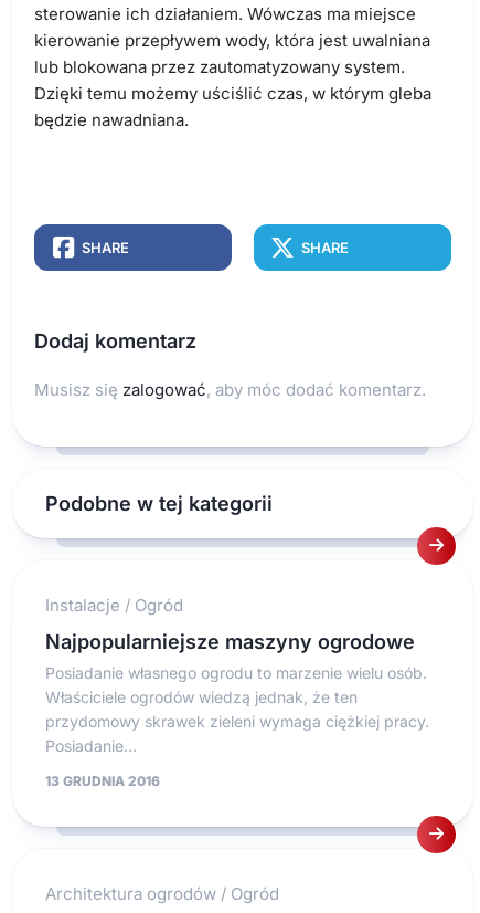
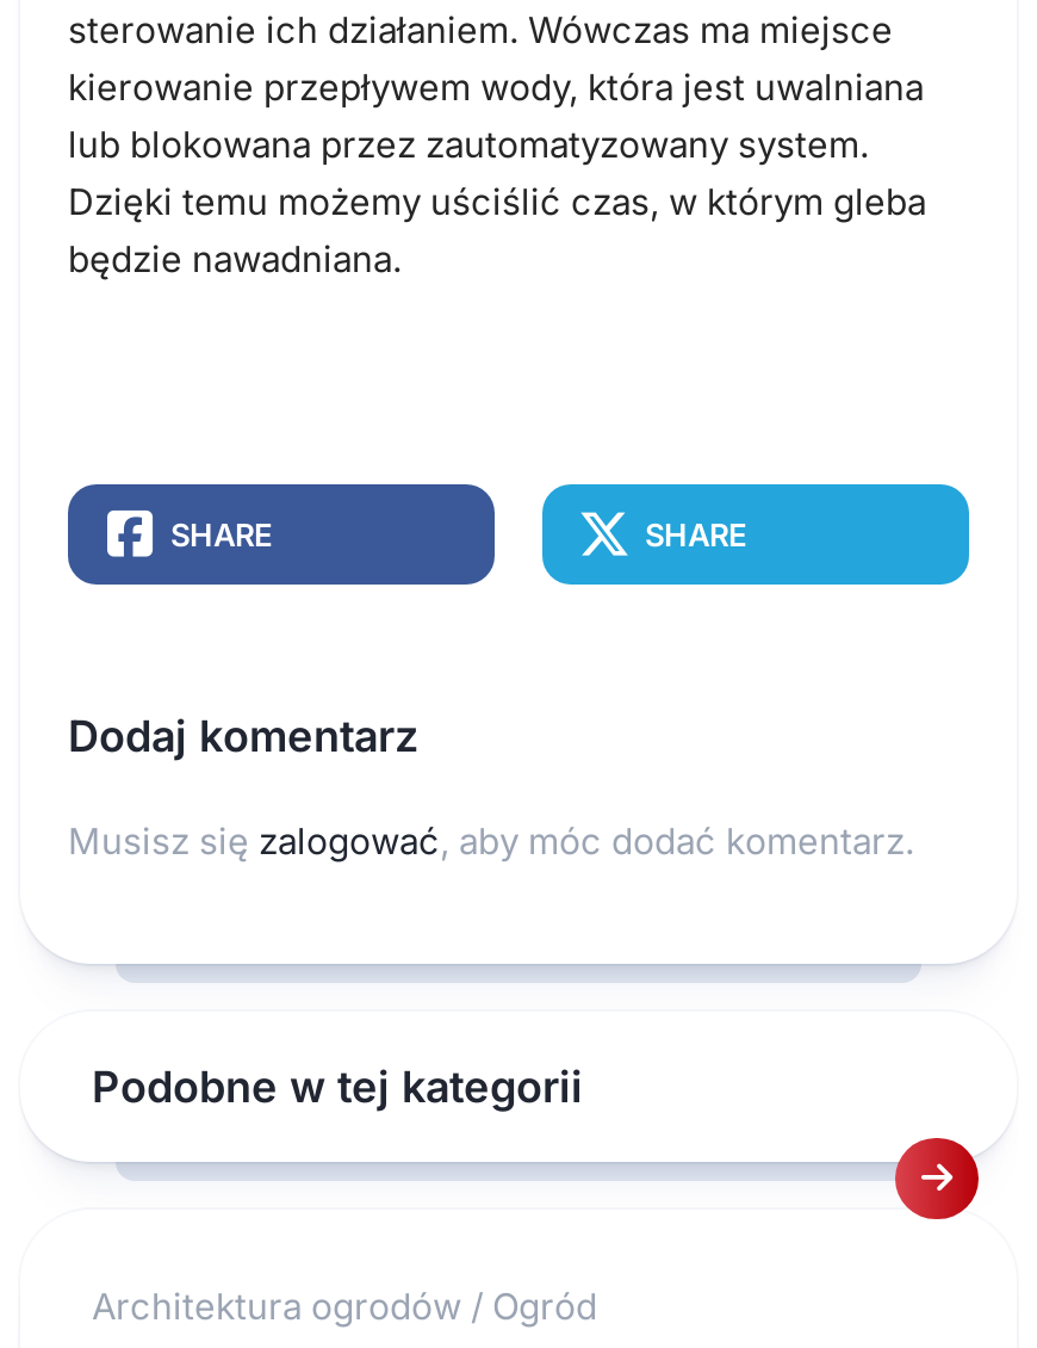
[45,595,429,789] Instalacje / Ogród | Najpopularniejsze maszyny ogrodowe | Posiadanie własnego ogrodu to marzenie wielu osób. | Właściciele ogrodów wiedzą jednak, że ten | przydomowy skrawek zieleni wymaga ciężkiej pracy. | Posiadanie... | 13 GRUDNIA 2016 -> none

